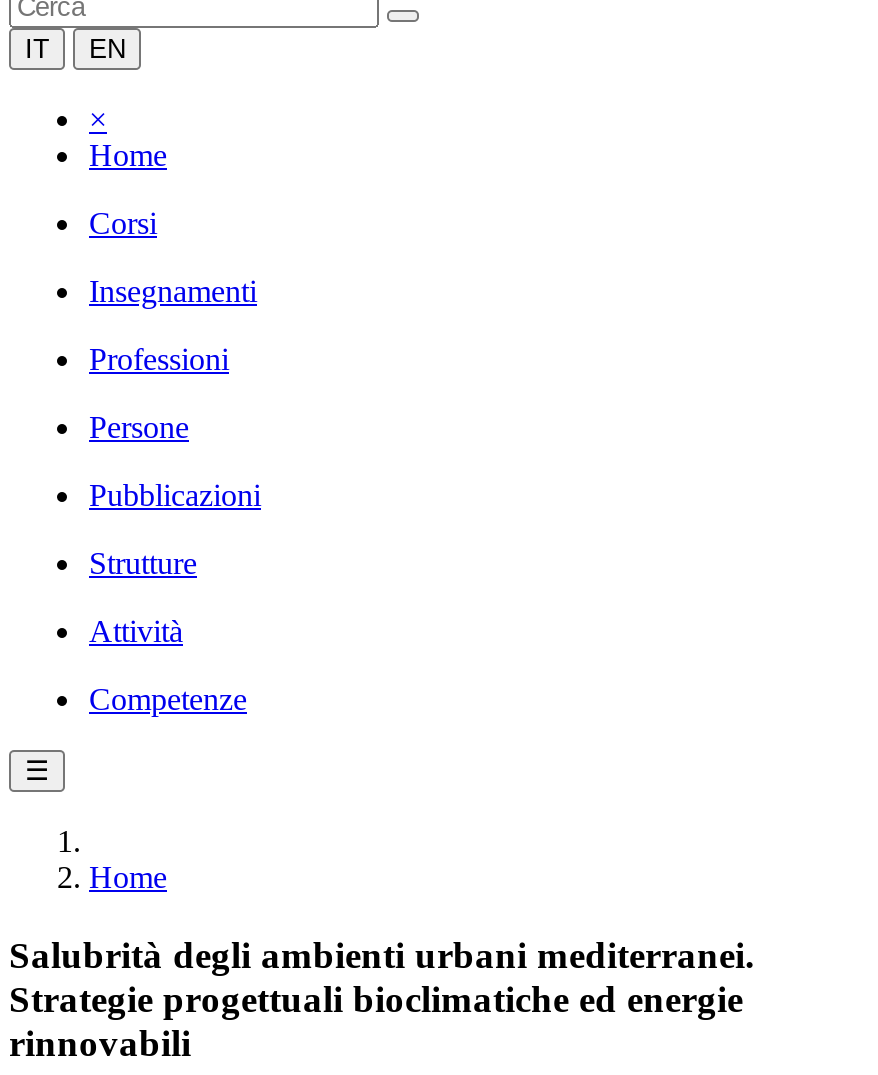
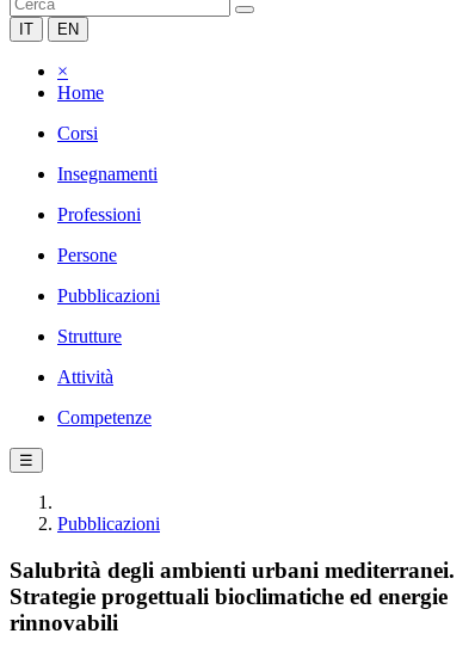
[89,860,167,894] Home -> [57,513,160,534] Pubblicazioni

